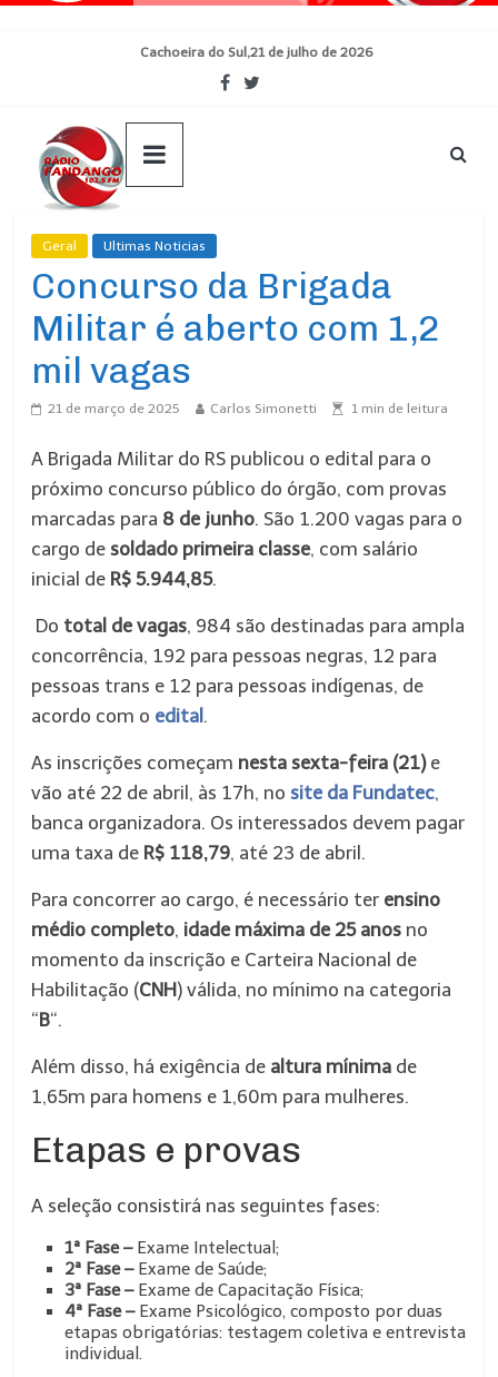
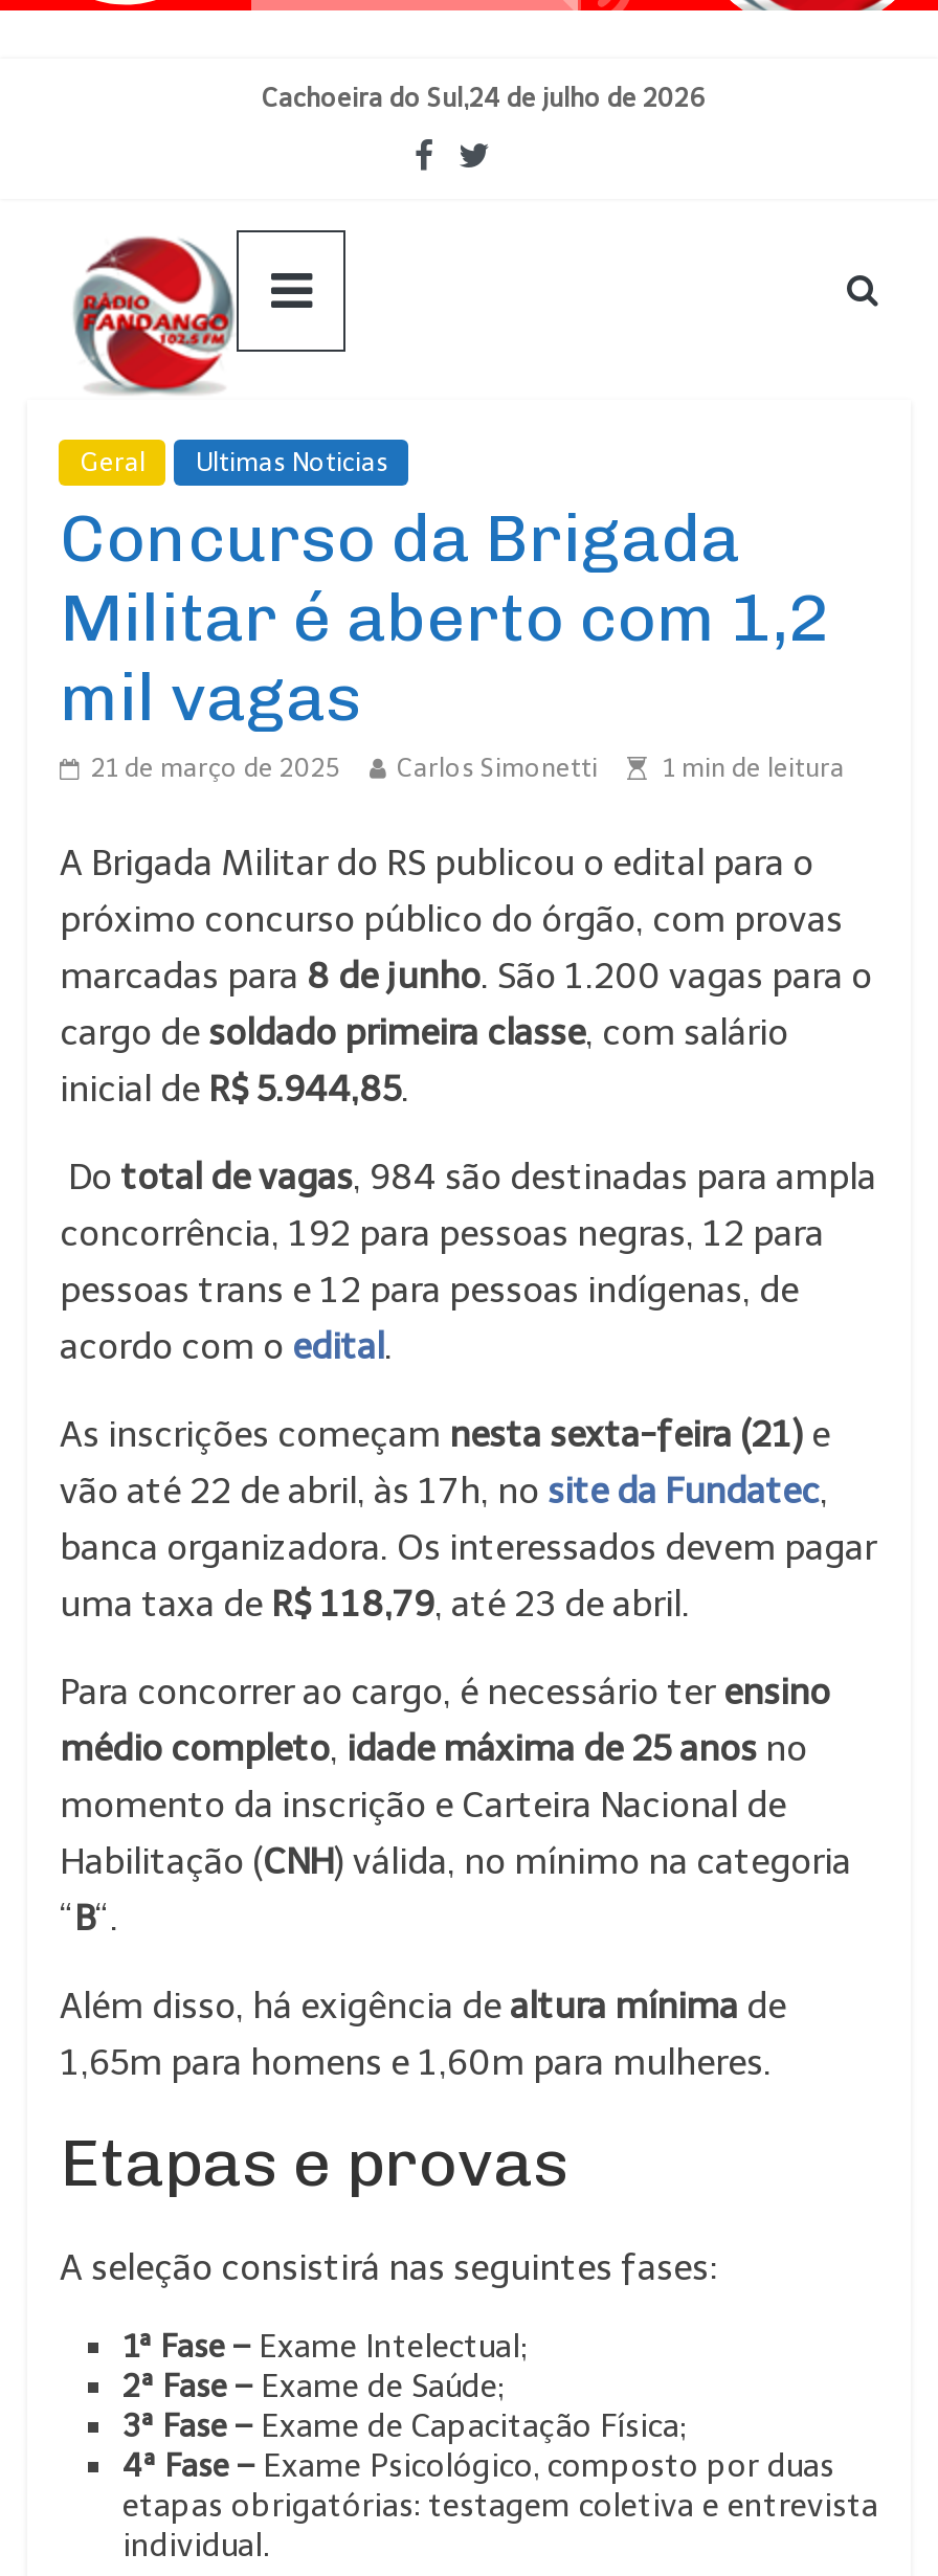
[140,45,373,60] Cachoeira do Sul,21 de julho de 2026 -> [262,84,706,113] Cachoeira do Sul,24 de julho de 2026

